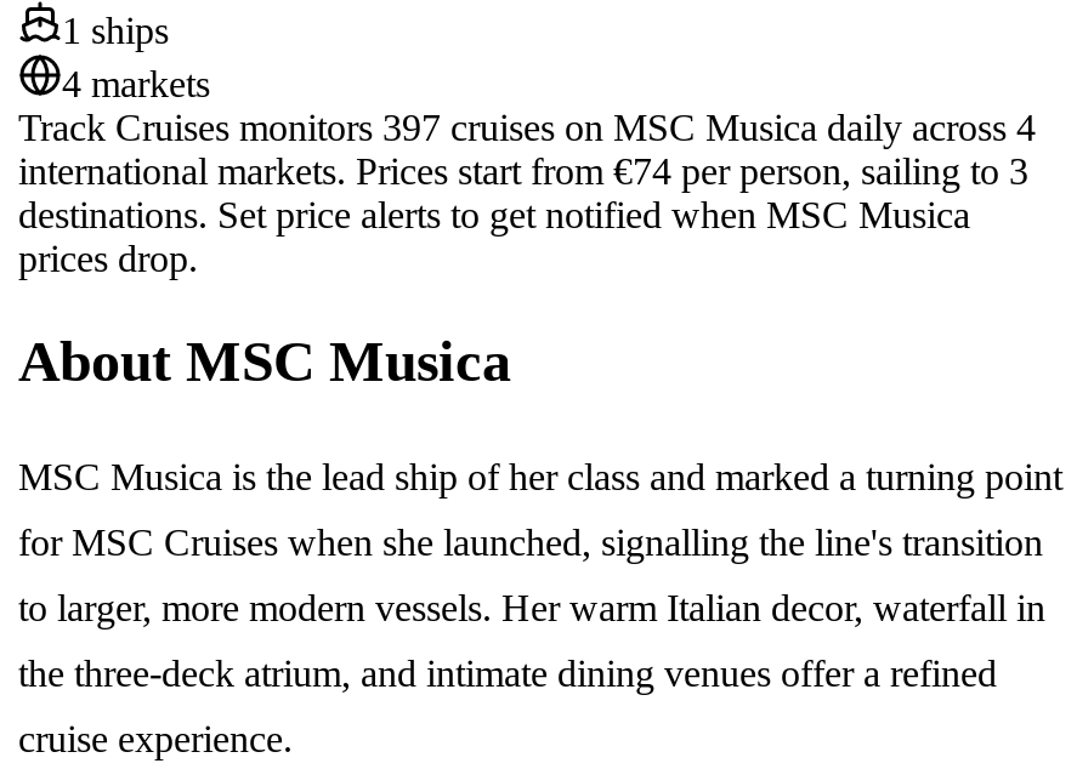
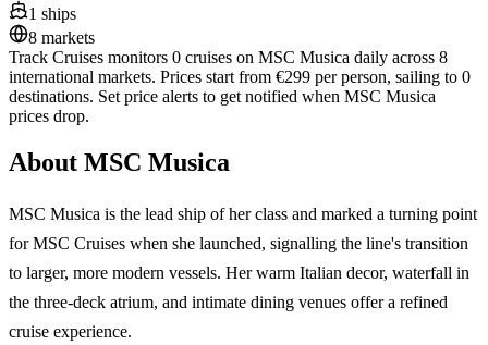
[62,63,210,104] 4 markets -> [28,28,95,47] 8 markets
[18,106,1036,147] Track Cruises monitors 397 cruises on MSC Musica daily across 4 -> [9,48,448,66] Track Cruises monitors 0 cruises on MSC Musica daily across 8
[18,150,1028,191] international markets. Prices start from €74 per person, sailing to 3 -> [9,67,471,86] international markets. Prices start from €299 per person, sailing to 0

